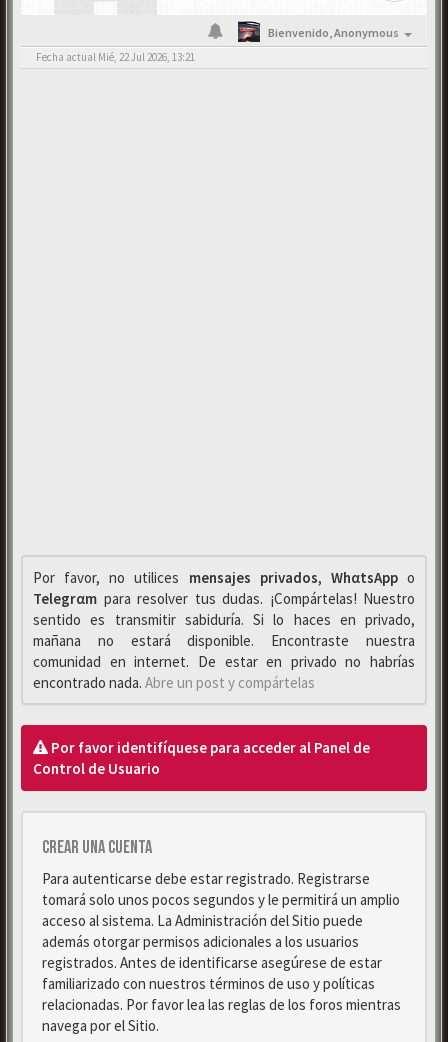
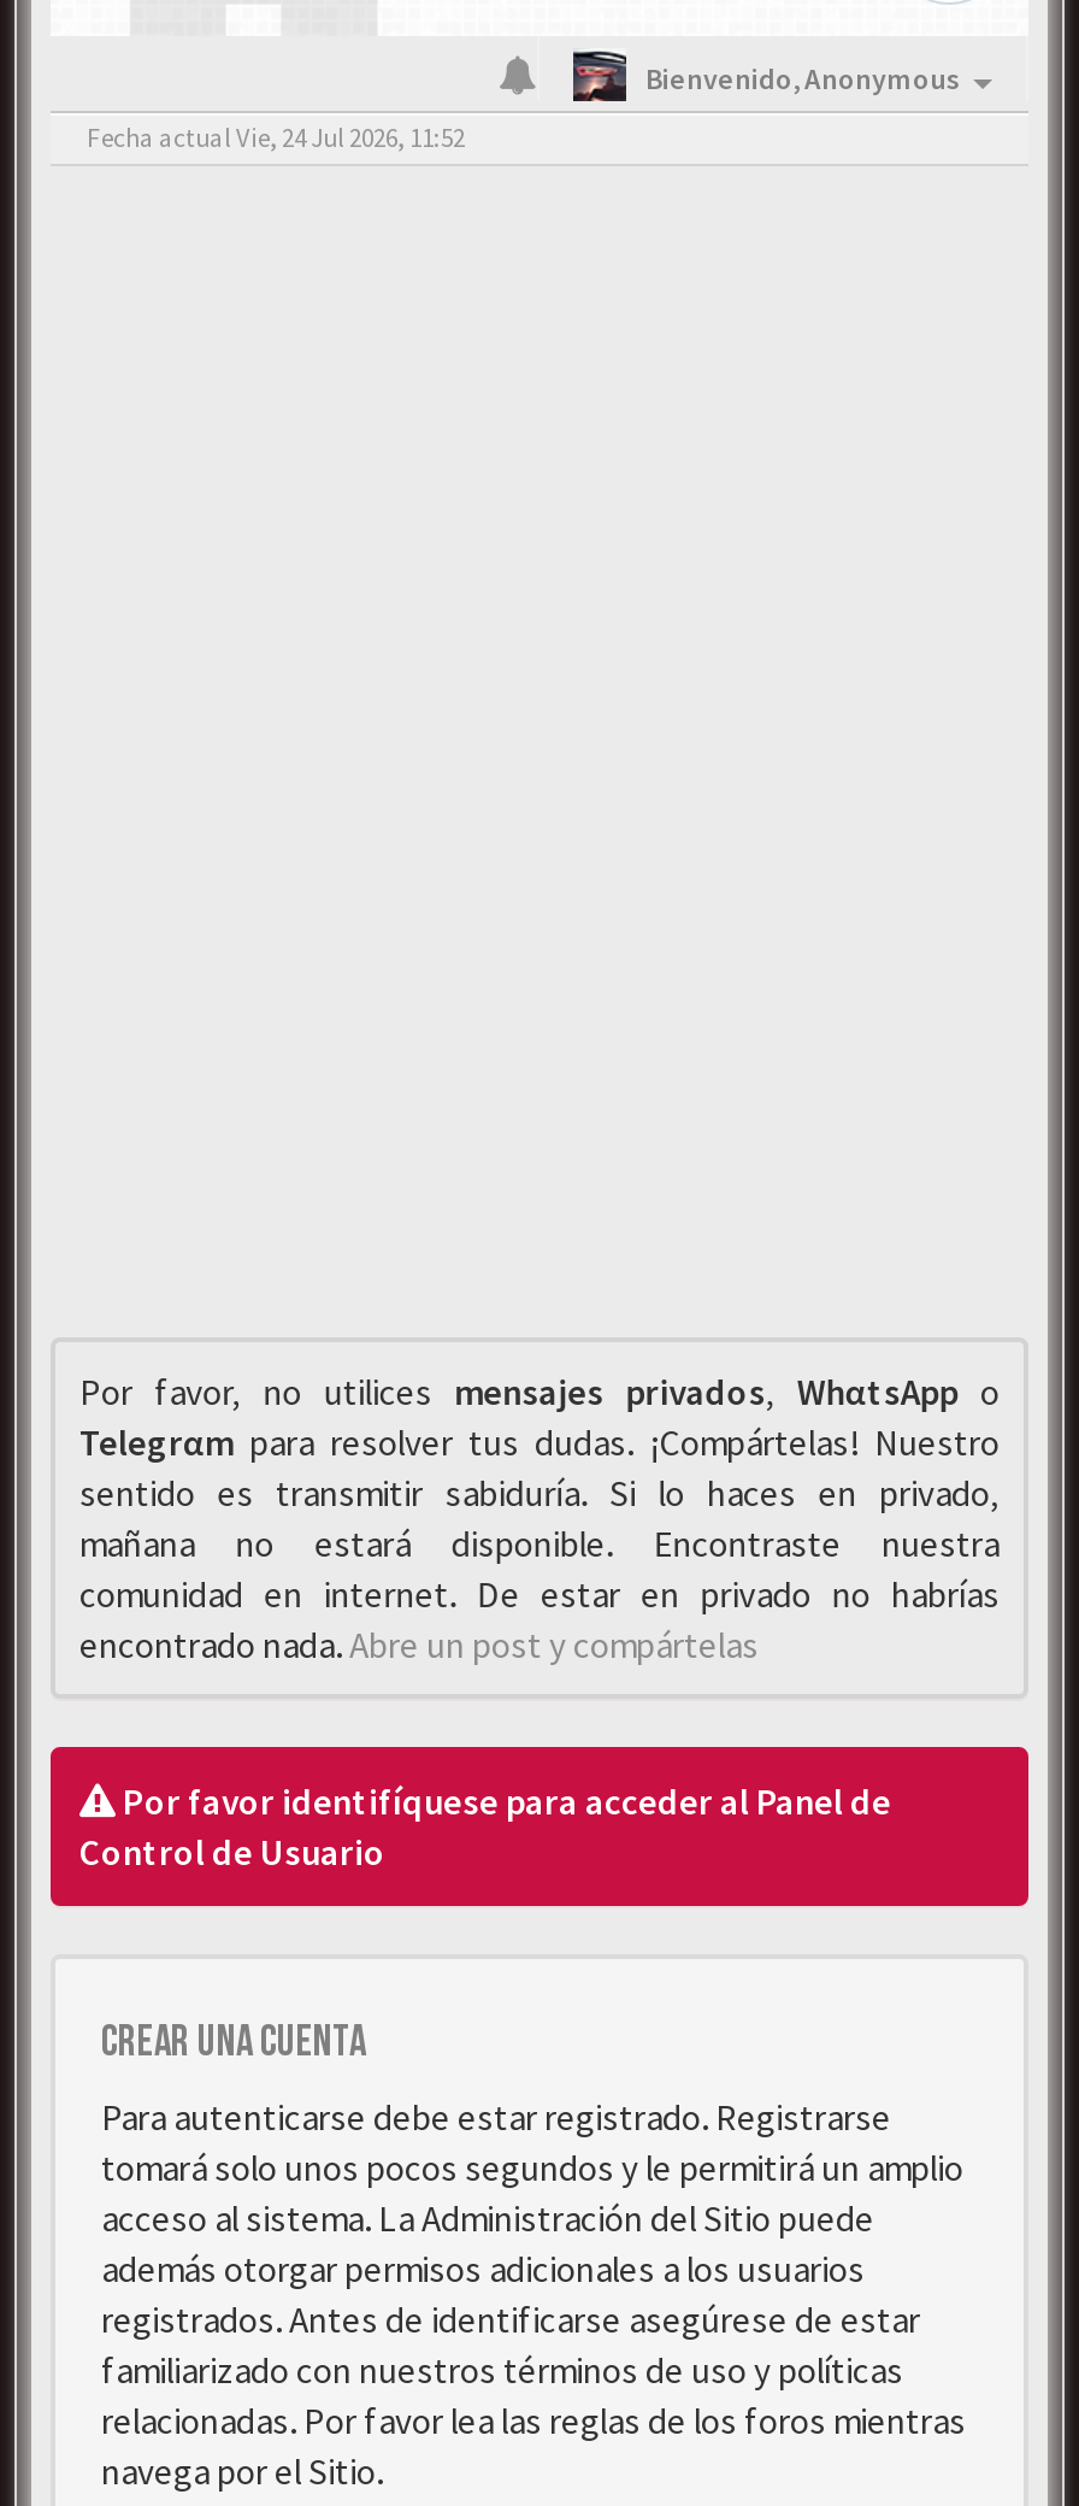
[36,50,195,64] Fecha actual Mié, 22 Jul 2026, 13:21 -> [87,120,465,154] Fecha actual Vie, 24 Jul 2026, 11:52

